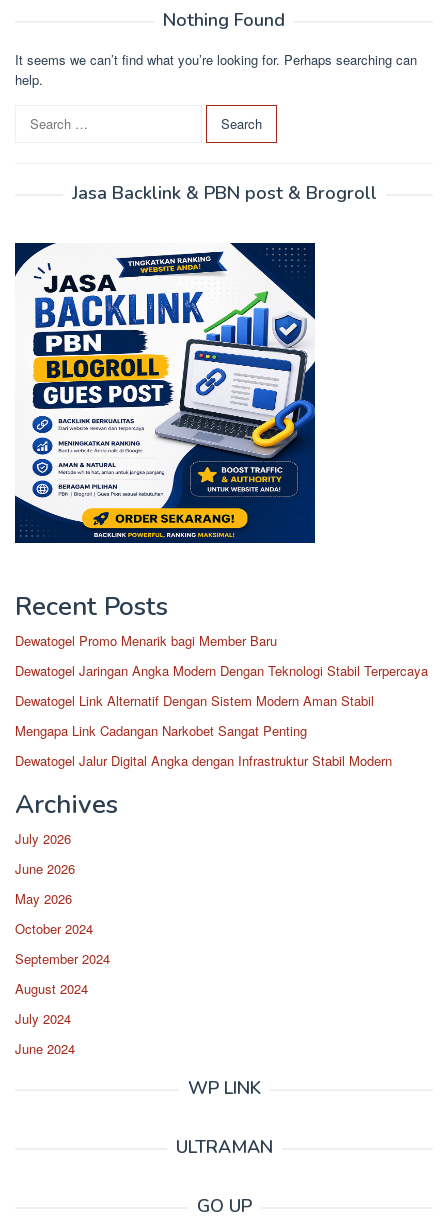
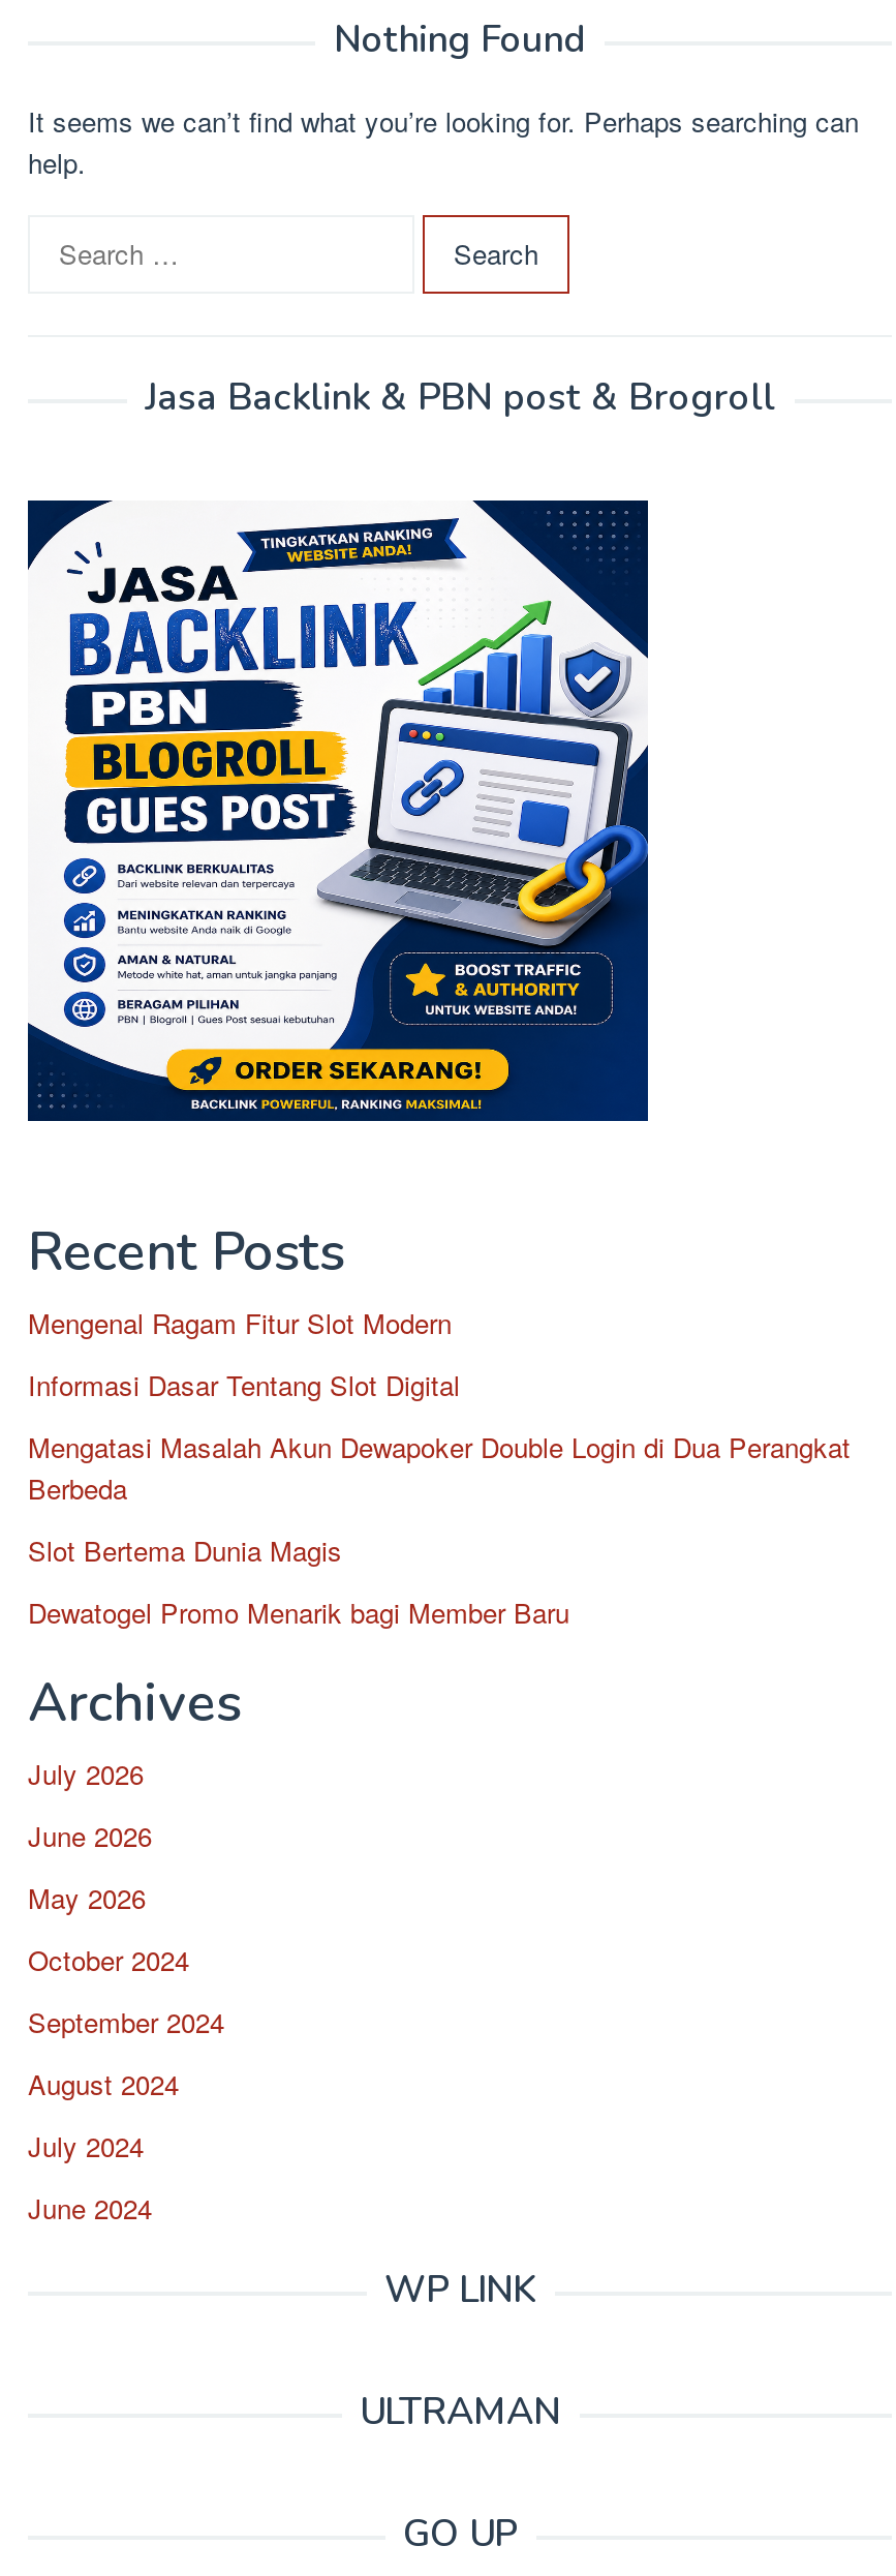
none -> [28,1303,851,1570] Mengenal Ragam Fitur Slot Modern | Informasi Dasar Tentang Slot Digital | Mengatasi Masalah Akun Dewapoker Double Login di Dua Perangkat | Berbeda | Slot Bertema Dunia Magis
moved [15,631,277,650] -> [28,1593,569,1632]: Dewatogel Promo Menarik bagi Member Baru
[15,661,428,770] Dewatogel Jaringan Angka Modern Dengan Teknologi Stabil Terpercaya | Dewatogel Link Alternatif Dengan Sistem Modern Aman Stabil | Mengapa Link Cadangan Narkobet Sangat Penting | Dewatogel Jalur Digital Angka dengan Infrastruktur Stabil Modern -> none

